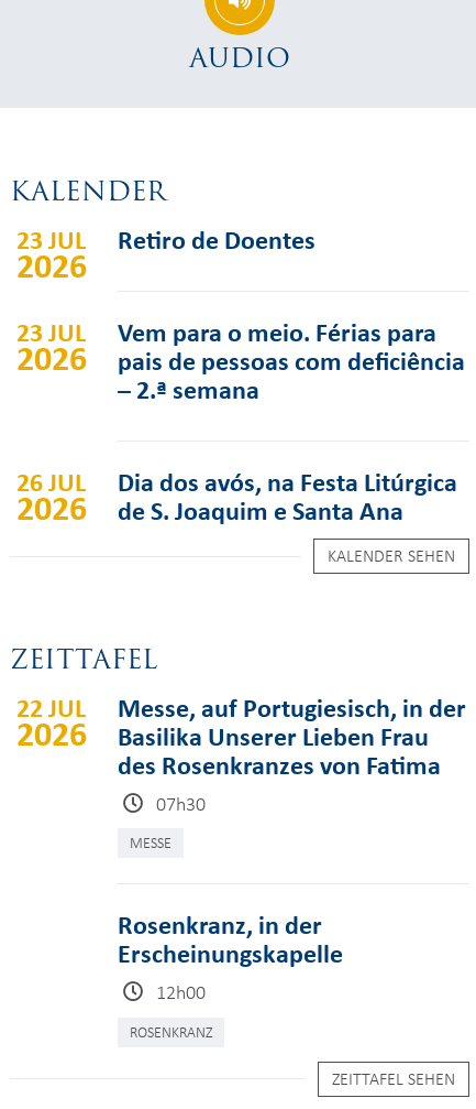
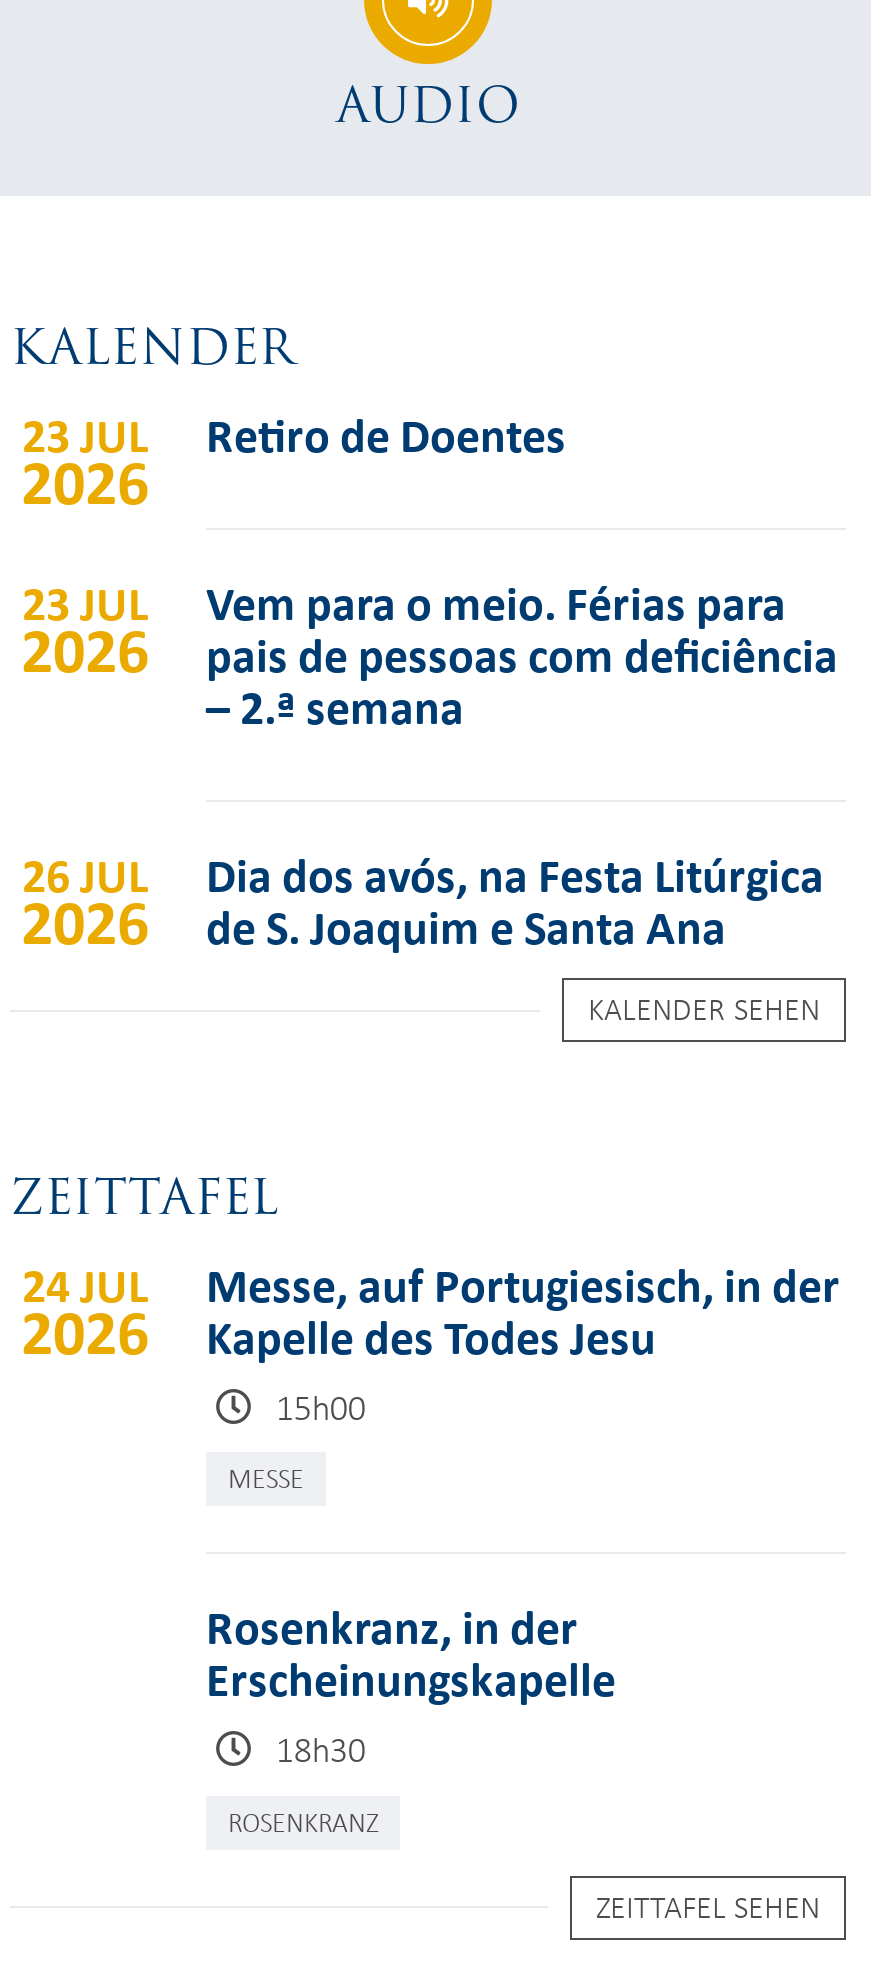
[16,689,466,725] 22 JUL Messe, auf Portugiesisch, in der -> [22,1252,840,1316] 24 JUL Messe, auf Portugiesisch, in der
[118,718,441,816] Basilika Unserer Lieben Frau | des Rosenkranzes von Fatima | 07h30 -> [206,1304,656,1430] Kapelle des Todes Jesu | 15h00
[156,978,205,1005] 12h00 -> [276,1725,366,1773] 18h30

